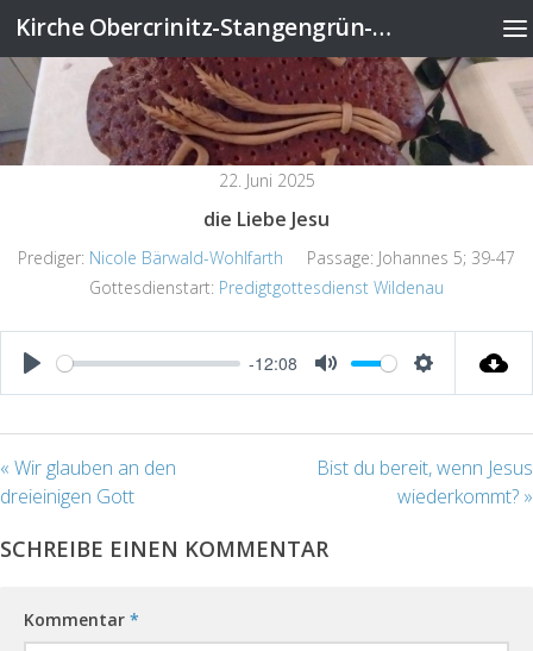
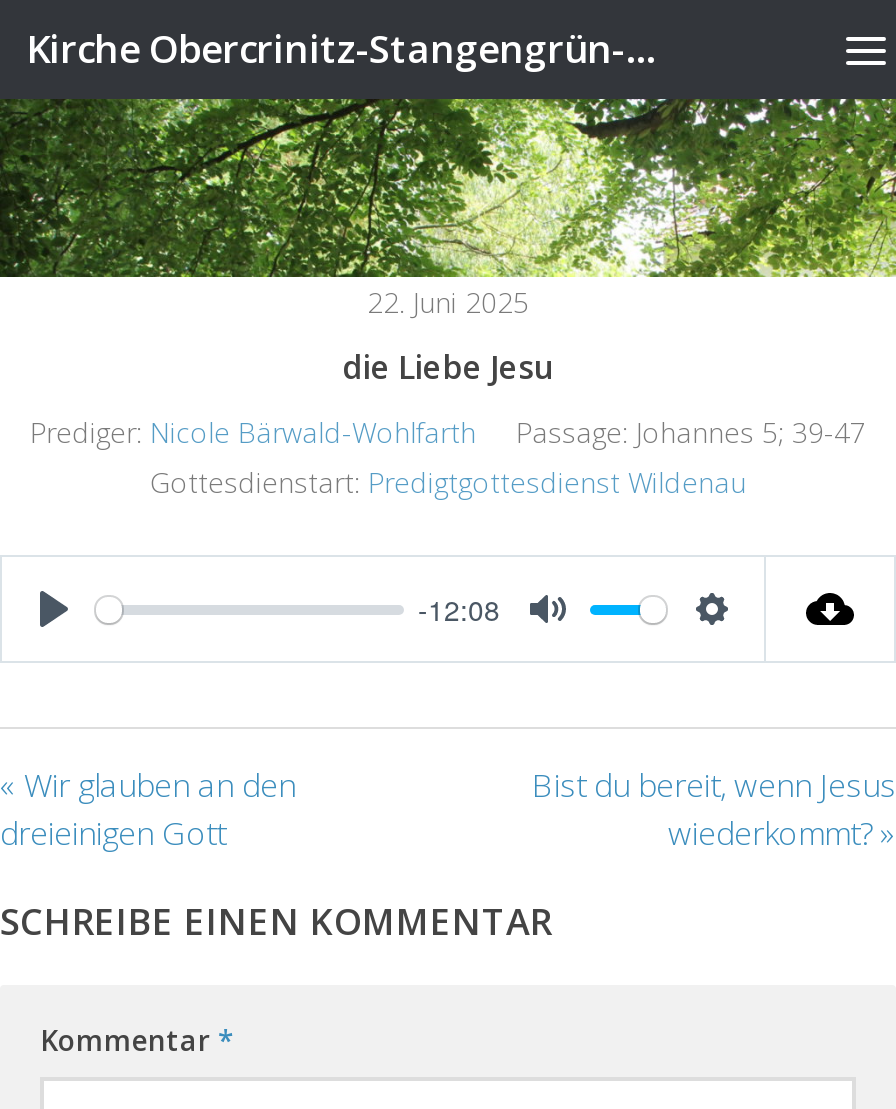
[4,56,529,167] [image] -> [6,97,890,279] [image]

